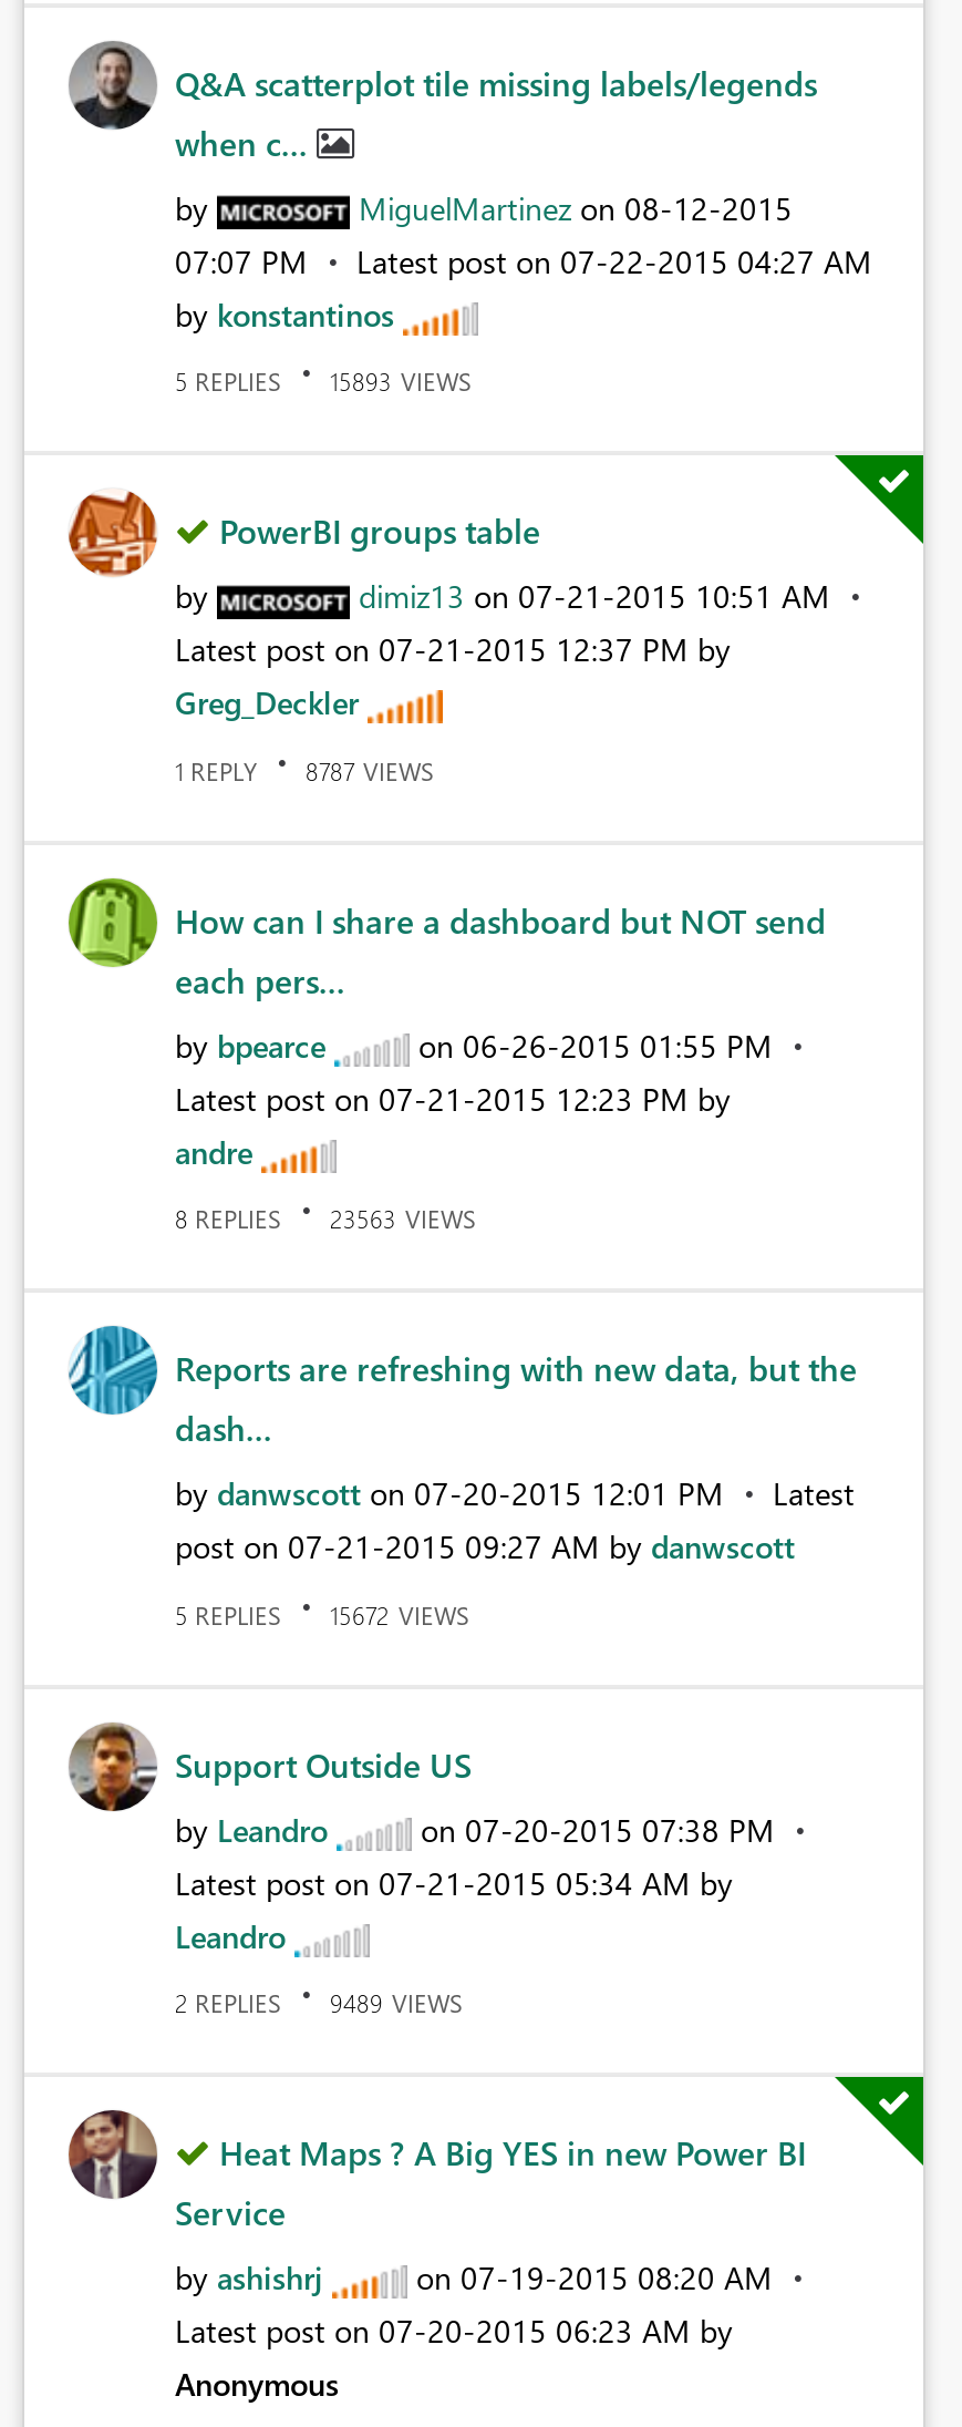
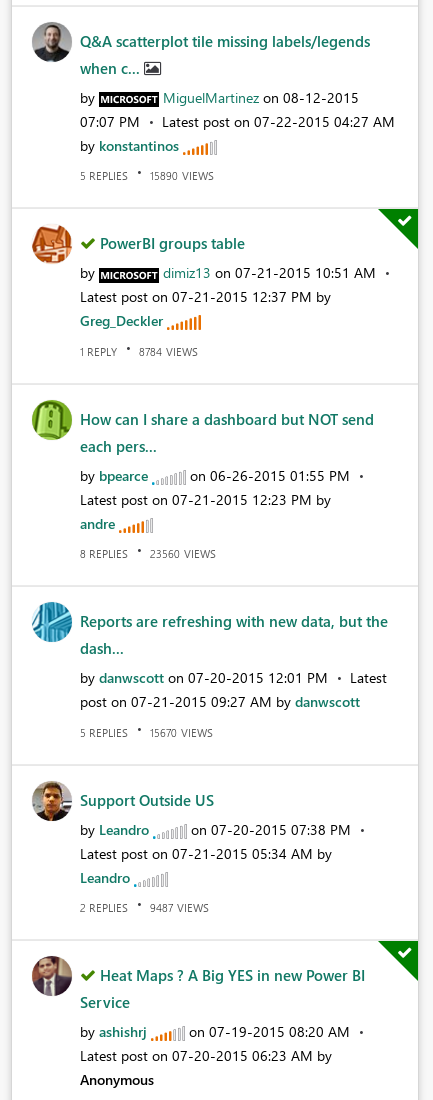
[175,365,472,399] 5 REPLIES 15893 VIEWS -> [80,168,214,183] 5 REPLIES 15890 VIEWS
[175,754,434,787] 1 REPLY 8787 VIEWS -> [80,344,198,359] 1 REPLY 8784 VIEWS
[175,1203,476,1236] 8 REPLIES 23563 VIEWS -> [80,546,216,561] 8 REPLIES 23560 VIEWS
[175,1598,469,1631] 5 REPLIES 15672 VIEWS -> [80,725,213,740] 5 REPLIES 15670 VIEWS
[175,1987,463,2020] 2 REPLIES 9489 VIEWS -> [80,900,209,915] 2 REPLIES 9487 VIEWS

